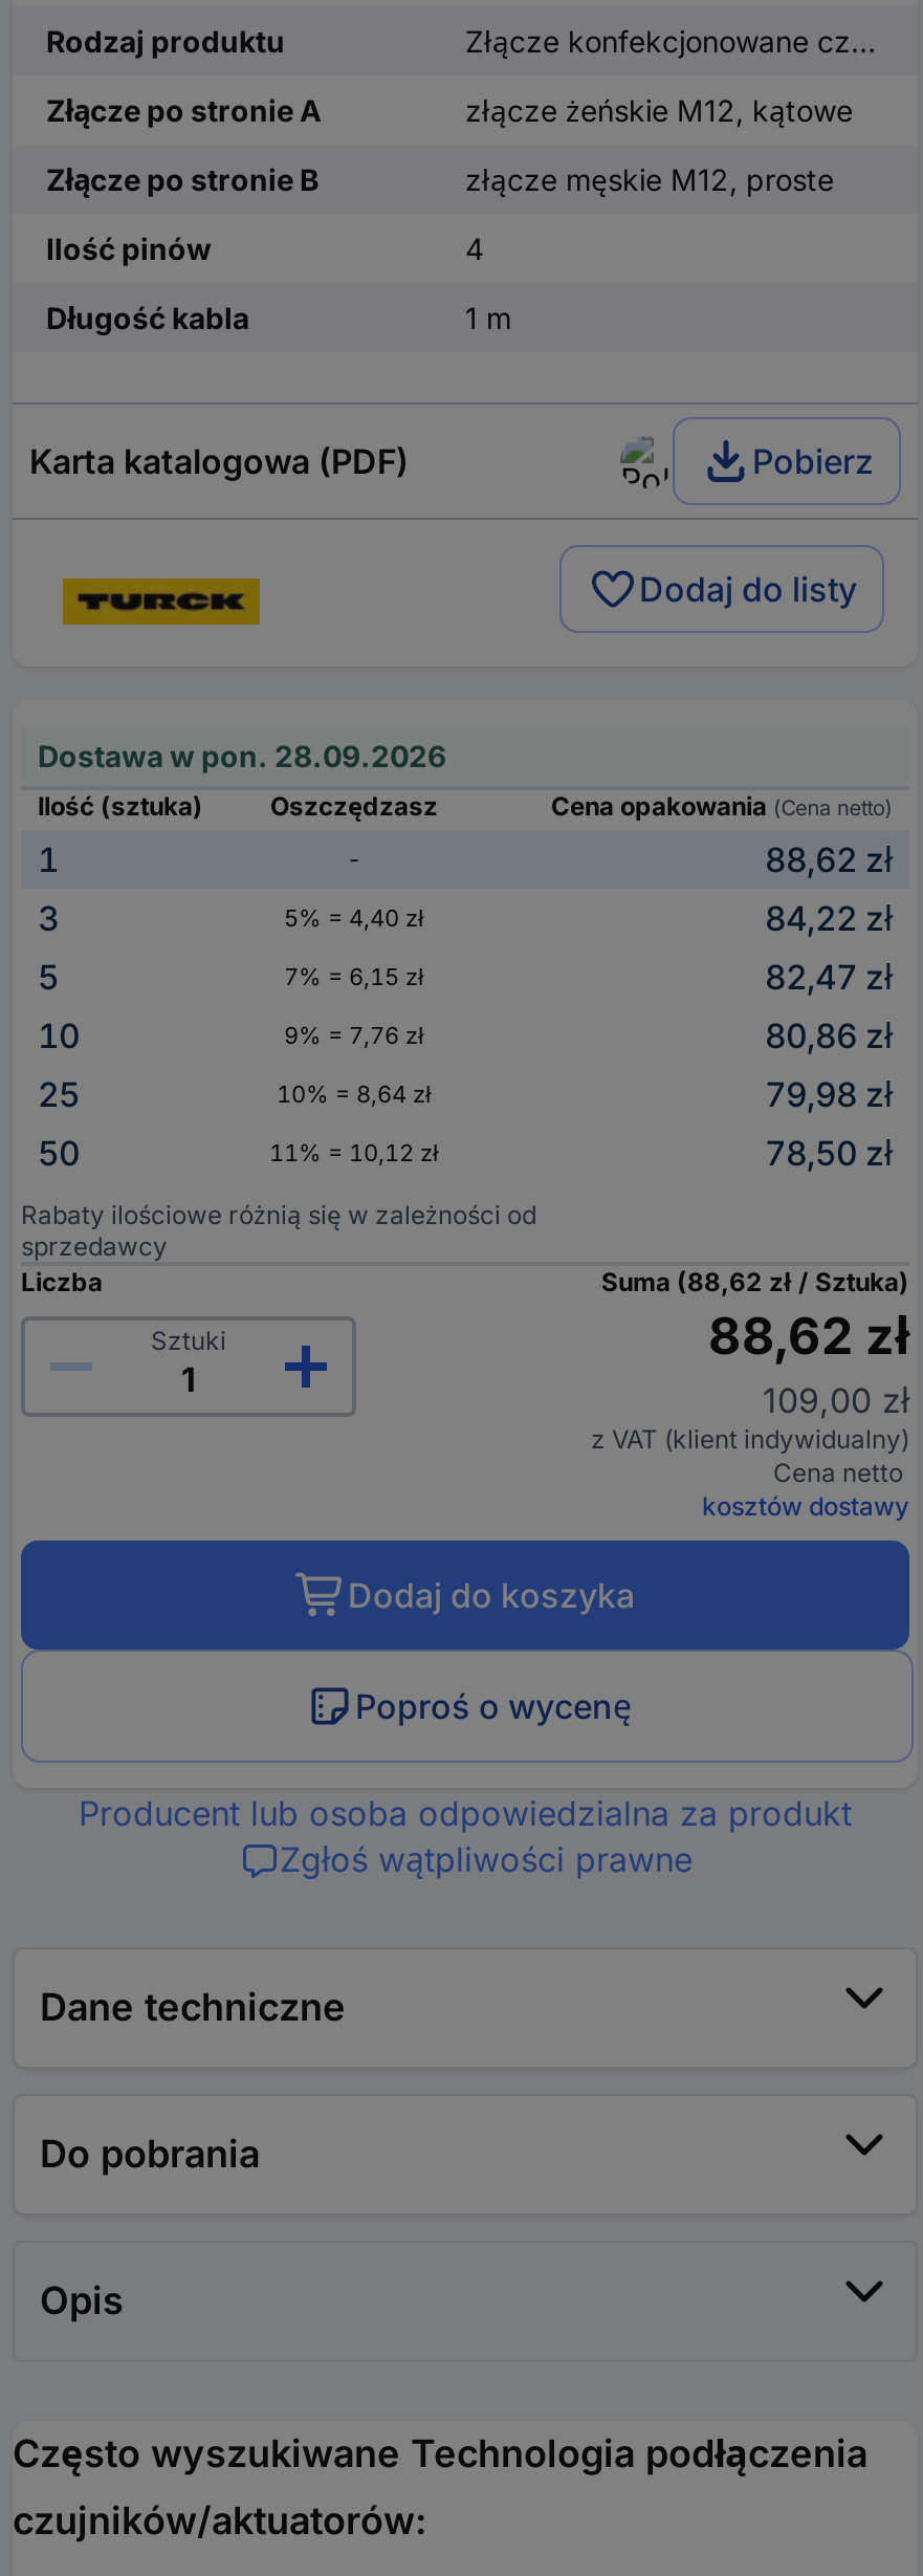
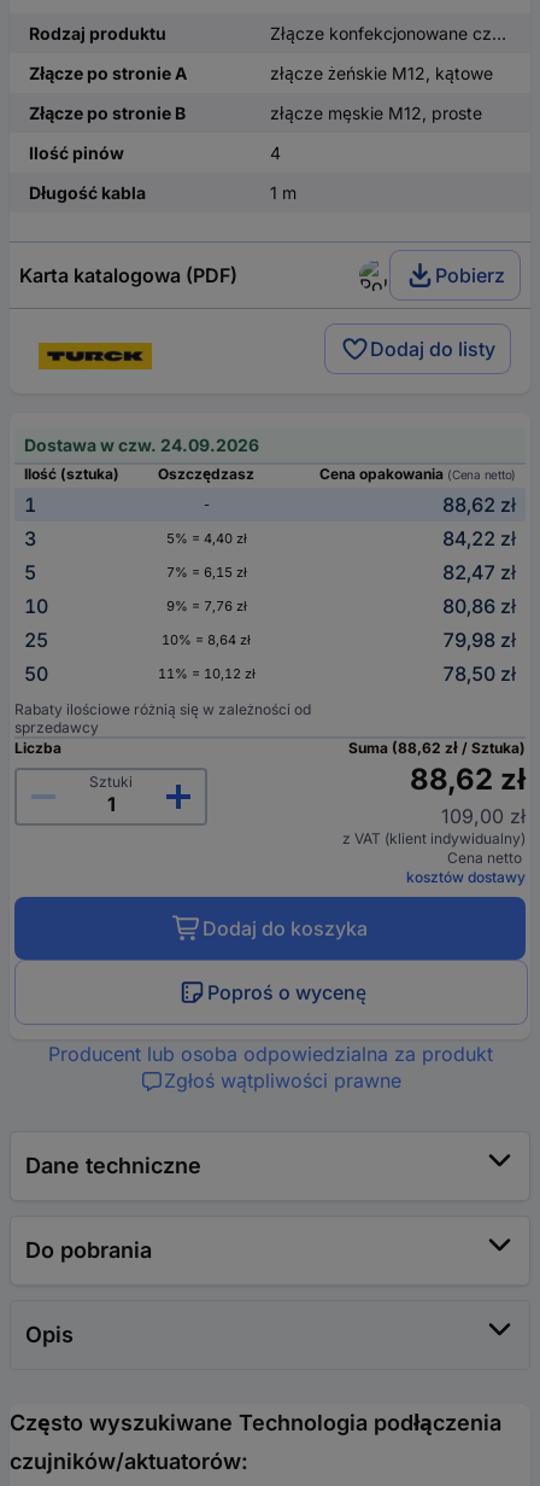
[38,738,446,774] Dostawa w pon. 28.09.2026 -> [24,435,259,455] Dostawa w czw. 24.09.2026

